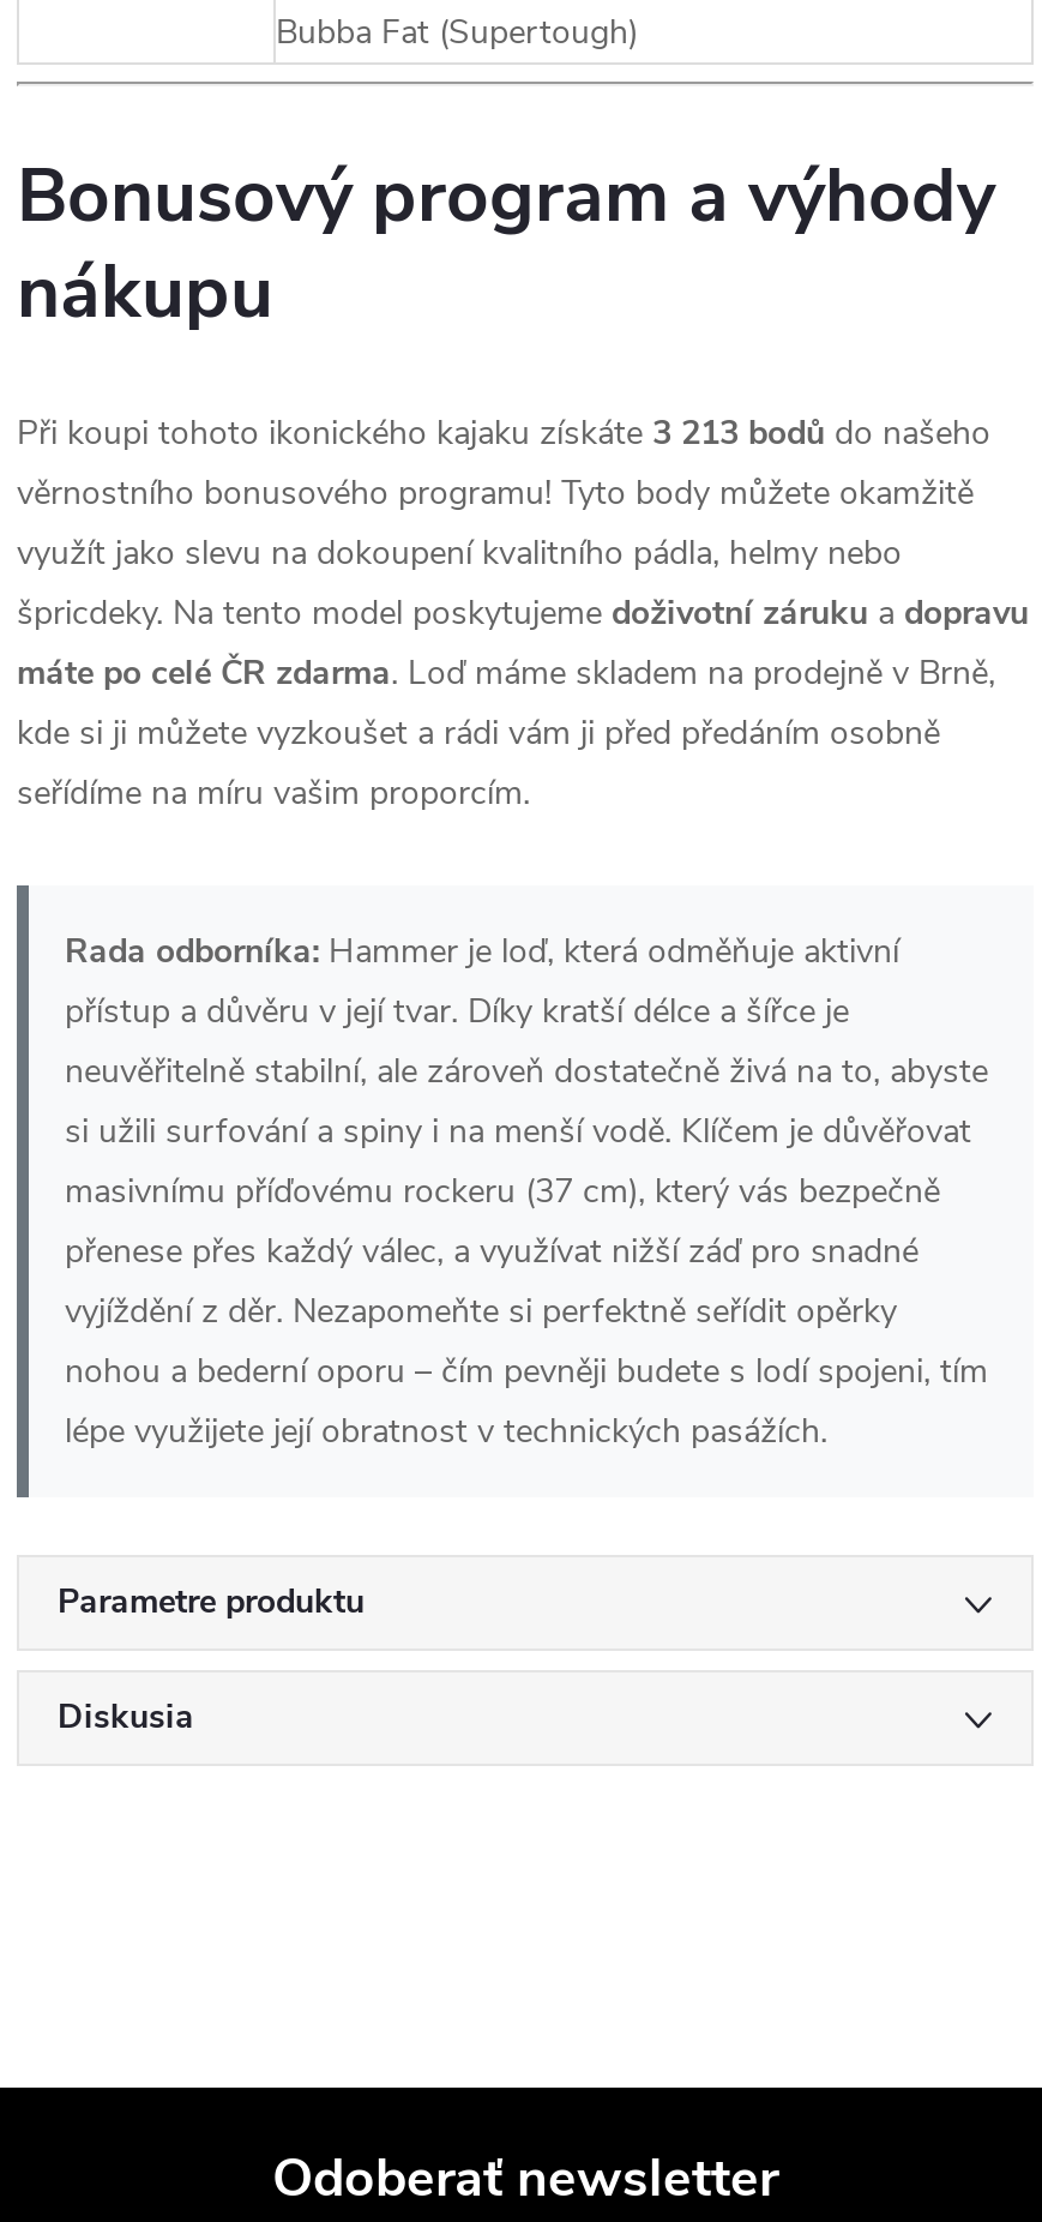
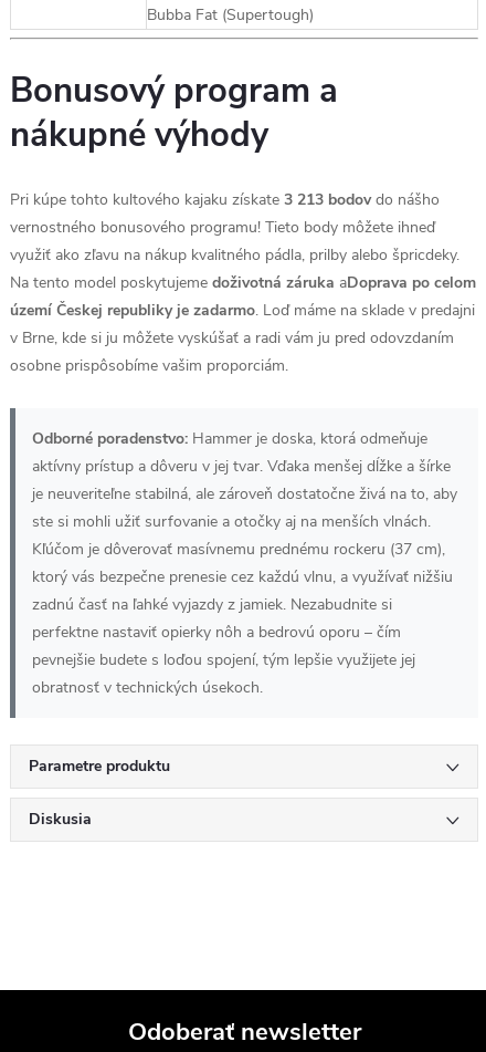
[17,147,995,344] Bonusový program a výhody | nákupu -> [10,68,338,159] Bonusový program a | nákupné výhody
[17,411,1029,817] Při koupi tohoto ikonického kajaku získáte 3 213 bodů do našeho | věrnostního bonusového programu! Tyto body můžete okamžitě | využít jako slevu na dokoupení kvalitního pádla, helmy nebo | špricdeky. Na tento model poskytujeme doživotní záruku a dopravu | máte po celé ČR zdarma. Loď máme skladem na prodejně v Brně, | kde si ji můžete vyzkoušet a rádi vám ji před předáním osobně | seřídíme na míru vašim proporcím. -> [10,190,476,377] Pri kúpe tohto kultového kajaku získate 3 213 bodov do nášho | vernostného bonusového programu! Tieto body môžete ihneď | využiť ako zľavu na nákup kvalitného pádla, prilby alebo špricdeky. | Na tento model poskytujeme doživotná záruka a Doprava po celom | území Českej republiky je zadarmo. Loď máme na sklade v predajni | v Brne, kde si ju môžete vyskúšať a radi vám ju pred odovzdaním | osobne prispôsobíme vašim proporciám.
[65,930,988,1455] Rada odborníka: Hammer je loď, která odměňuje aktivní | přístup a důvěru v její tvar. Díky kratší délce a šířce je | neuvěřitelně stabilní, ale zároveň dostatečně živá na to, abyste | si užili surfování a spiny i na menší vodě. Klíčem je důvěřovat | masivnímu příďovému rockeru (37 cm), který vás bezpečně | přenese přes každý válec, a využívat nižší záď pro snadné | vyjíždění z děr. Nezapomeňte si perfektně seřídit opěrky | nohou a bederní oporu – čím pevněji budete s lodí spojeni, tím | lépe využijete její obratnost v technických pasážích. -> [32,429,457,698] Odborné poradenstvo: Hammer je doska, ktorá odmeňuje | aktívny prístup a dôveru v jej tvar. Vďaka menšej dĺžke a šírke | je neuveriteľne stabilná, ale zároveň dostatočne živá na to, aby | ste si mohli užiť surfovanie a otočky aj na menších vlnách. | Kľúčom je dôverovať masívnemu prednému rockeru (37 cm), | ktorý vás bezpečne prenesie cez každú vlnu, a využívať nižšiu | zadnú časť na ľahké vyjazdy z jamiek. Nezabudnite si | perfektne nastaviť opierky nôh a bedrovú oporu – čím | pevnejšie budete s loďou spojení, tým lepšie využijete jej | obratnosť v technických úsekoch.

